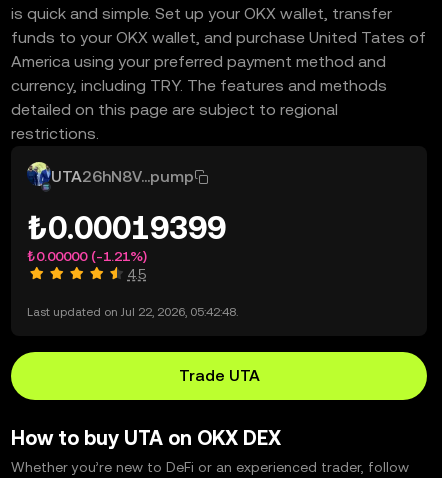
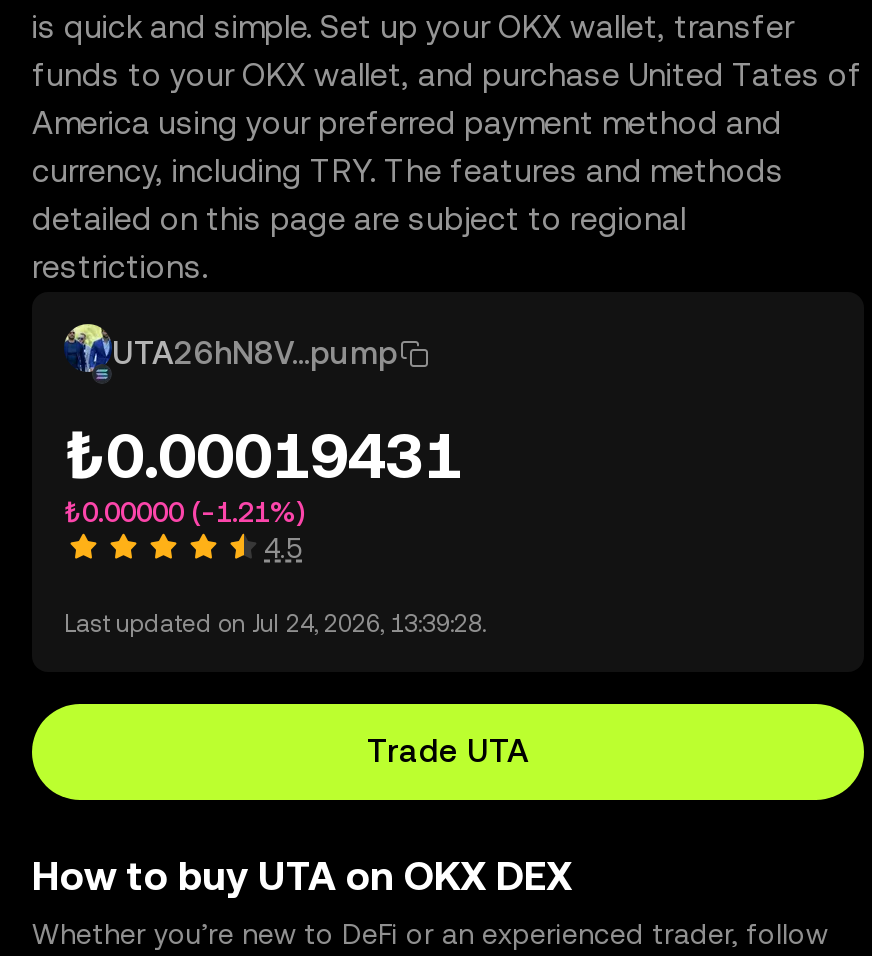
[27,209,226,246] ₺0.00019399 -> [64,418,462,492] ₺0.00019431
[27,305,238,319] Last updated on Jul 22, 2026, 05:42:48. -> [64,610,486,638] Last updated on Jul 24, 2026, 13:39:28.

